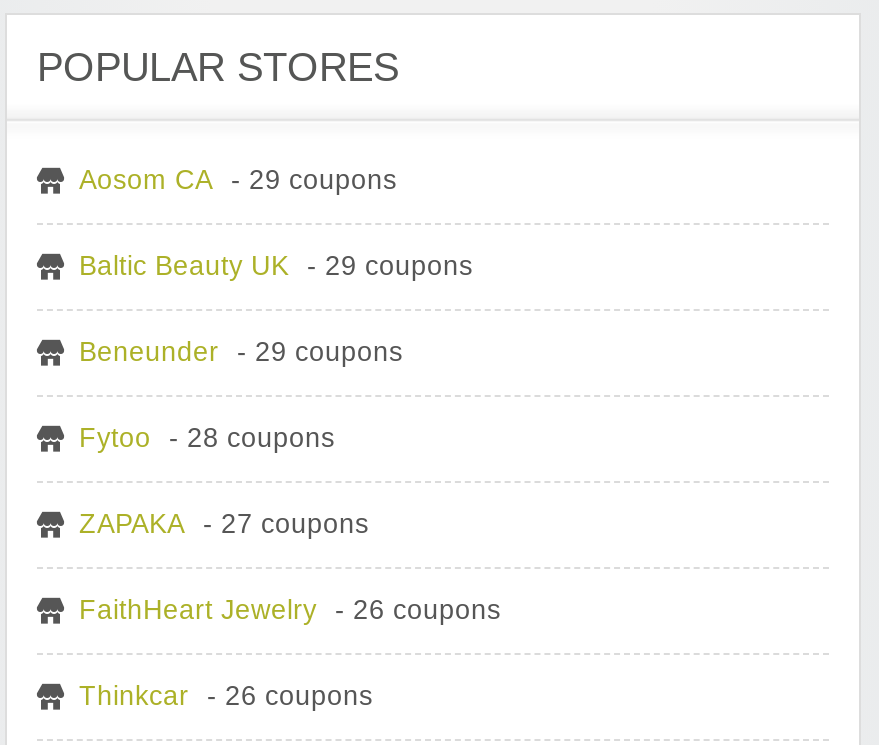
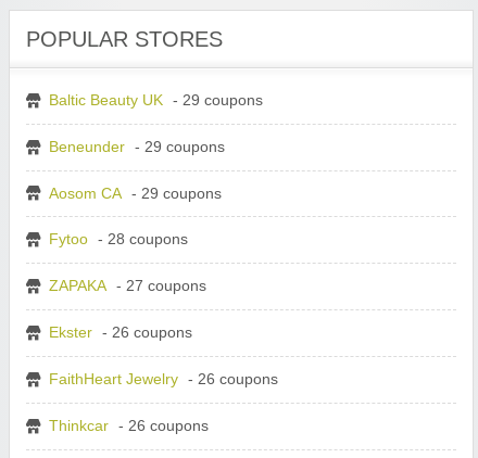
moved [79,166,397,196] -> [49,185,222,201]: Aosom CA - 29 coupons
moved [79,251,473,367] -> [49,92,263,155]: Baltic Beauty UK - 29 coupons | Beneunder - 29 coupons
none -> [49,325,192,341] Ekster - 26 coupons

